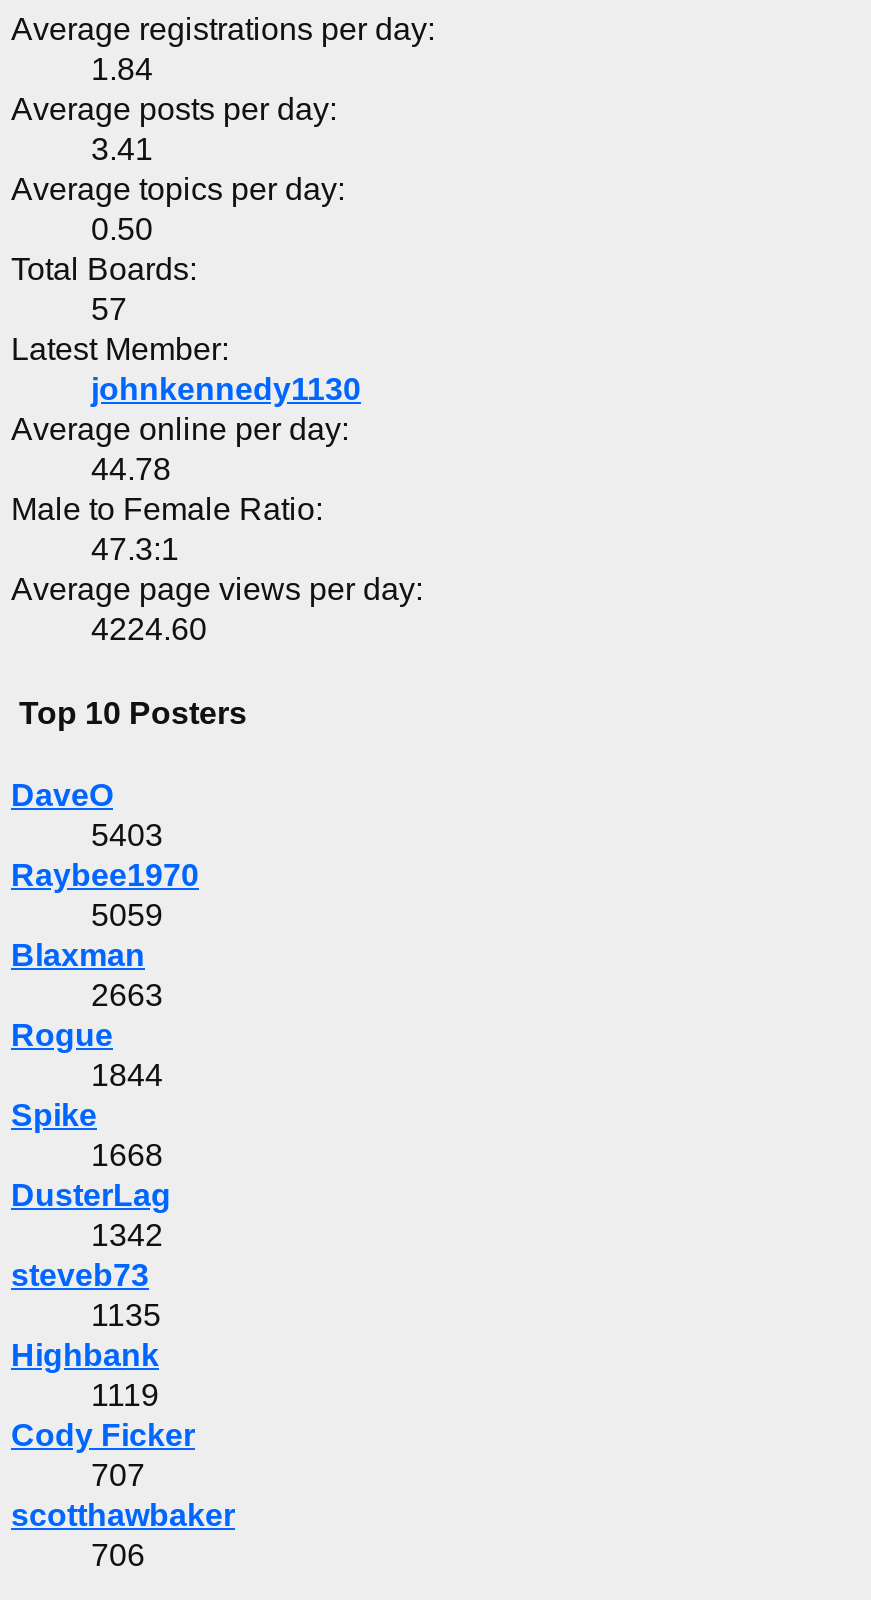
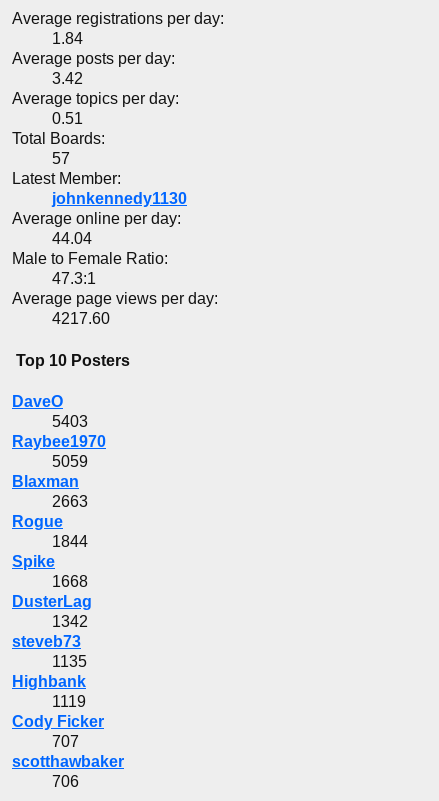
[91,132,153,166] 3.41 -> [52,70,83,87] 3.42
[91,212,153,246] 0.50 -> [52,110,83,127] 0.51
[91,452,171,486] 44.78 -> [52,230,92,247] 44.04
[91,612,207,646] 4224.60 -> [52,310,110,327] 4217.60

